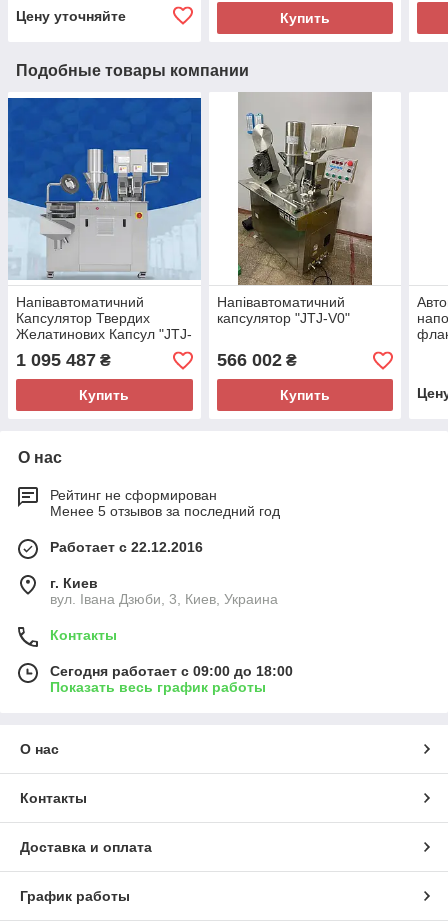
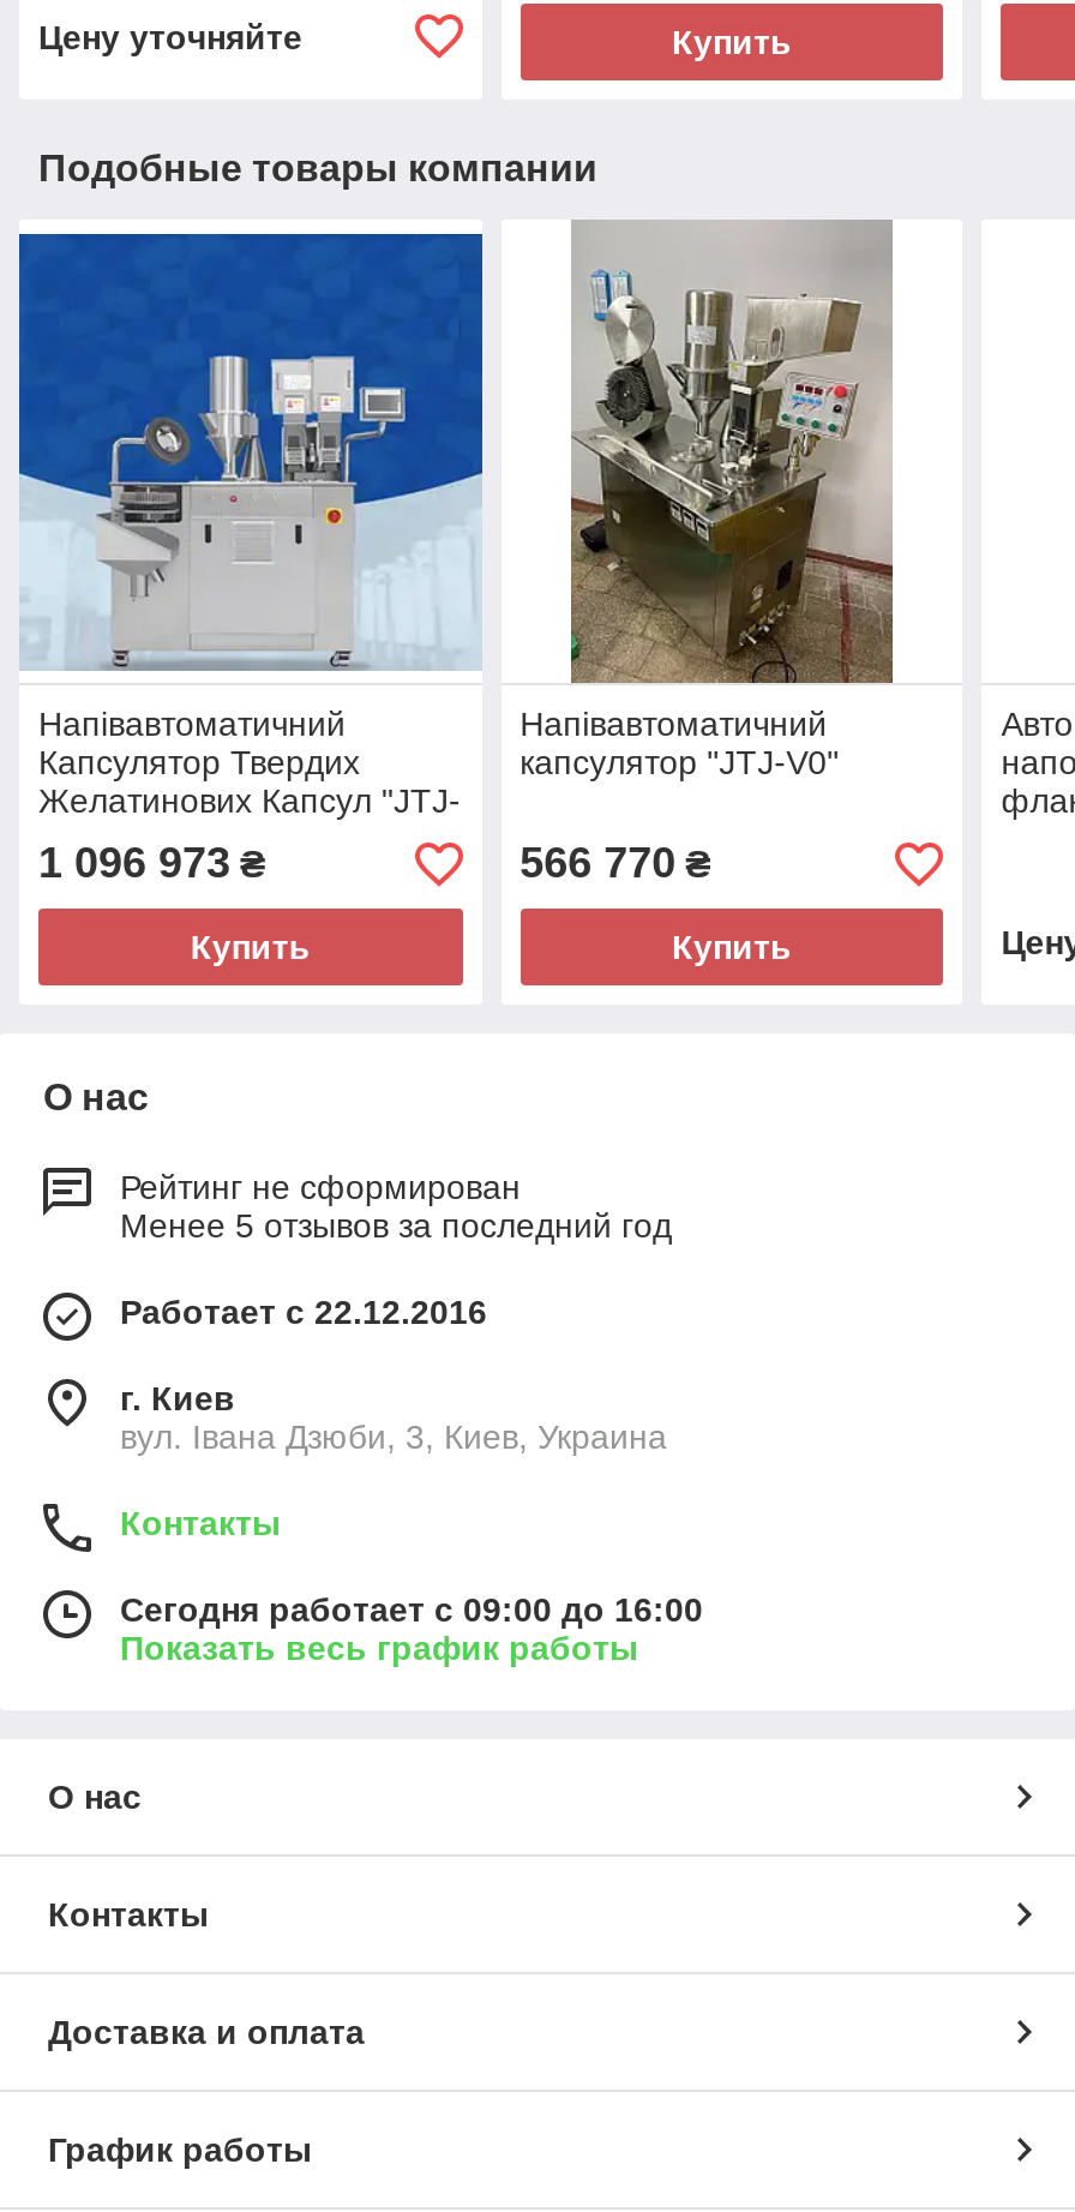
[16,350,111,370] 1 095 487 ₴ -> [38,839,266,887] 1 096 973 ₴
[217,350,297,370] 566 002 ₴ -> [520,839,712,887] 566 770 ₴
[50,663,293,679] Сегодня работает с 09:00 до 18:00 -> [120,1590,703,1629] Сегодня работает с 09:00 до 16:00

